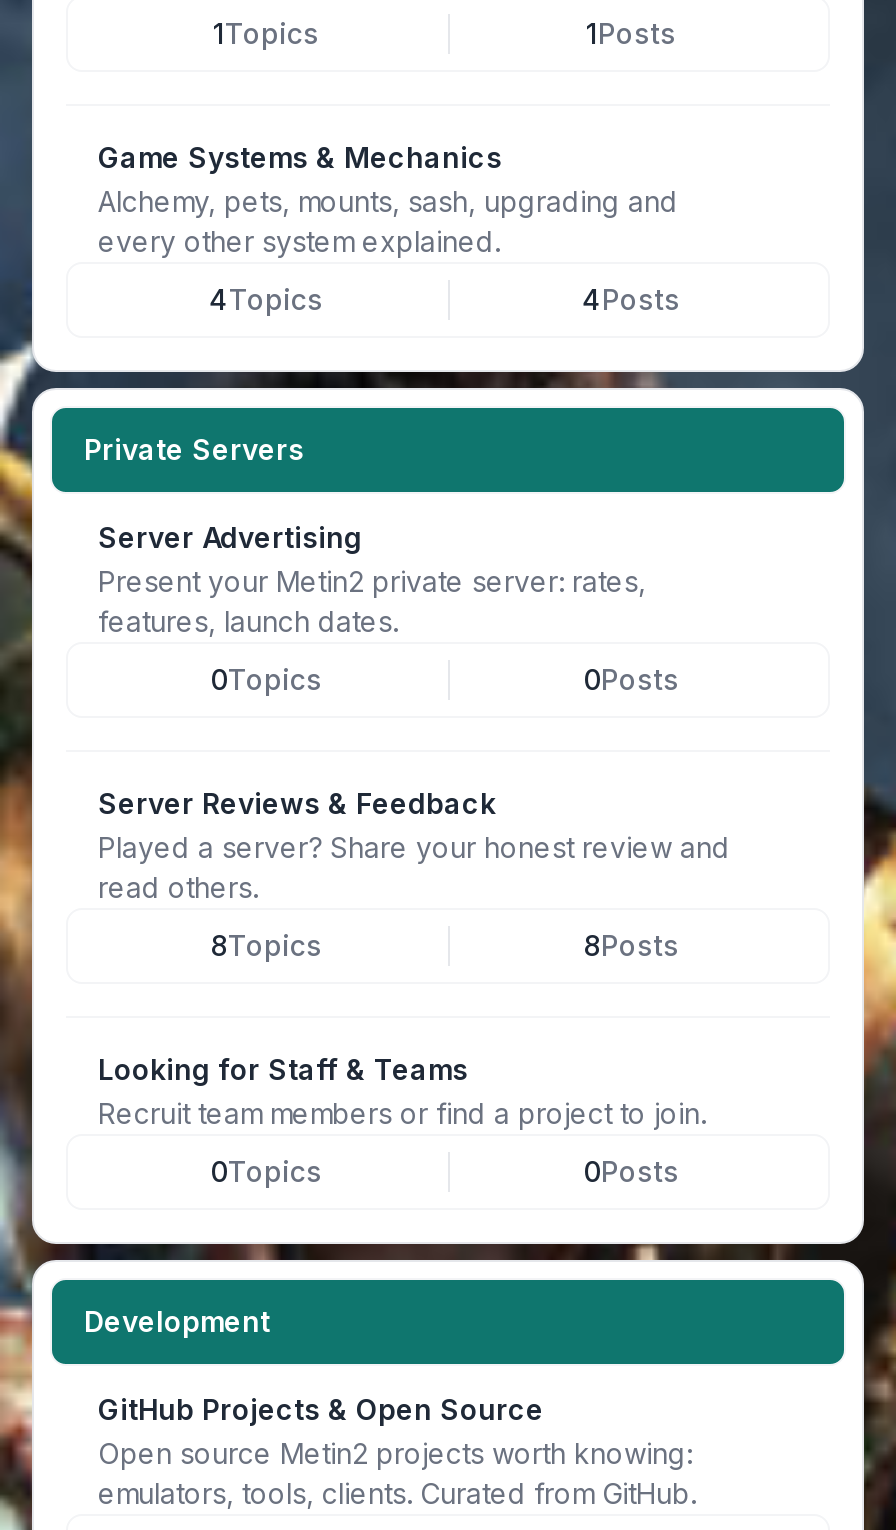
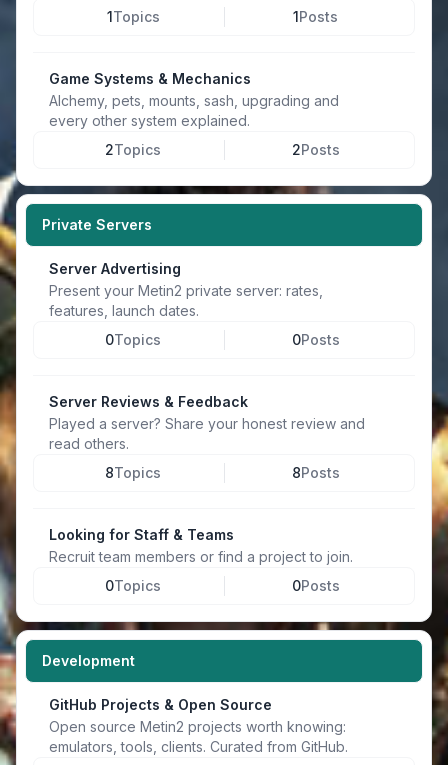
[209,282,323,316] 4Topics -> [105,141,161,158] 2Topics
[582,282,680,316] 4Posts -> [291,141,339,158] 2Posts

